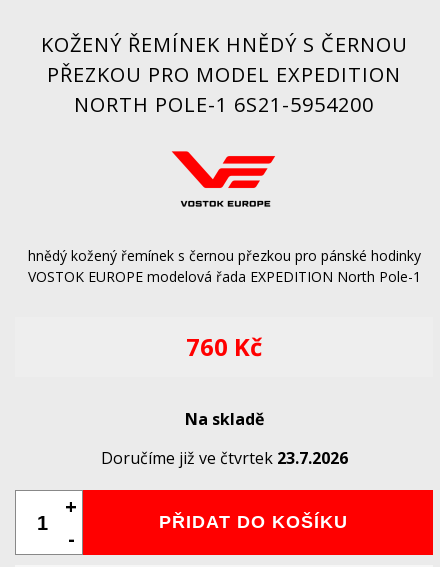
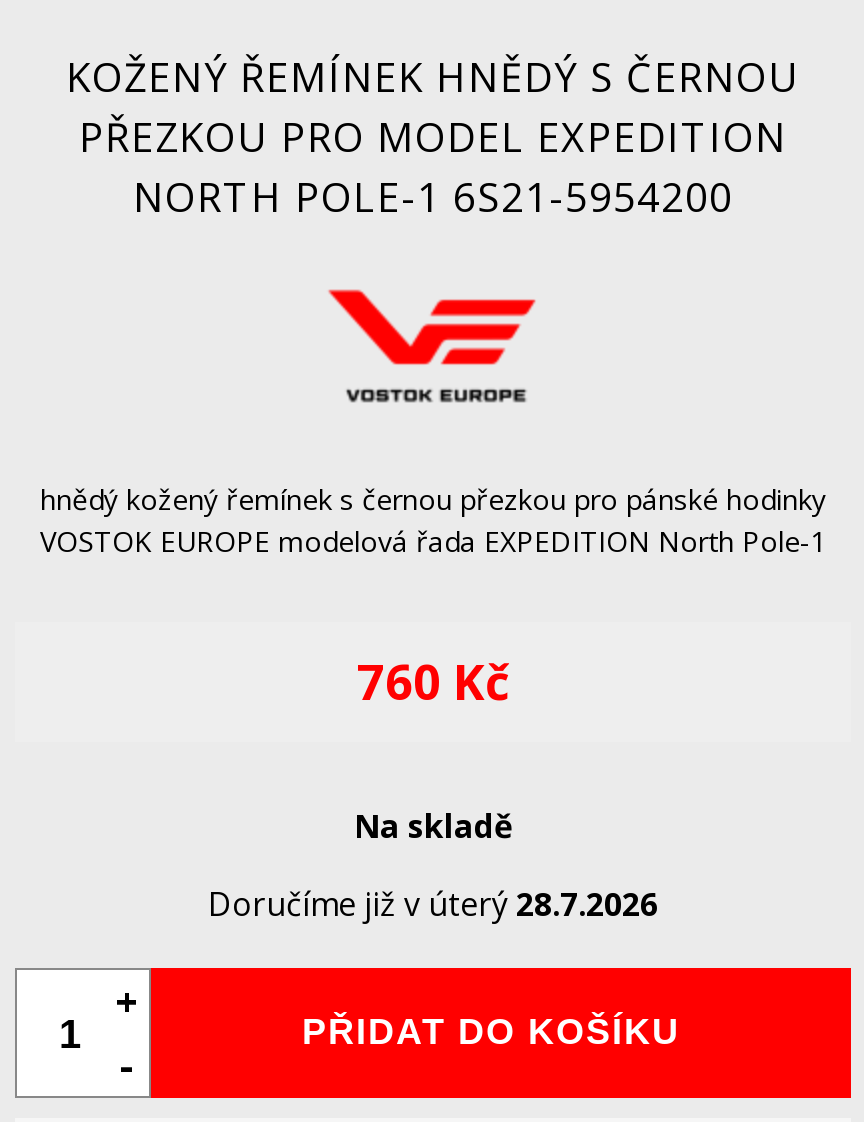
[100,447,347,469] Doručíme již ve čtvrtek 23.7.2026 -> [208,883,658,927] Doručíme již v úterý 28.7.2026

